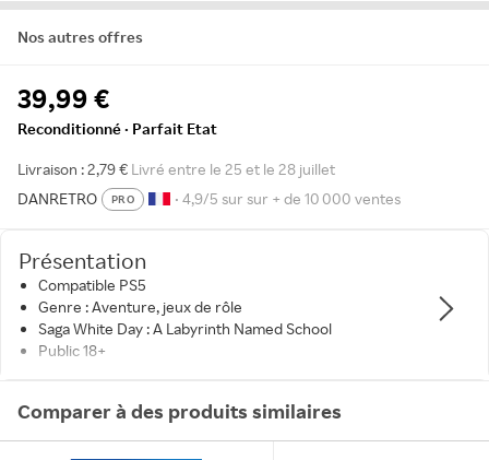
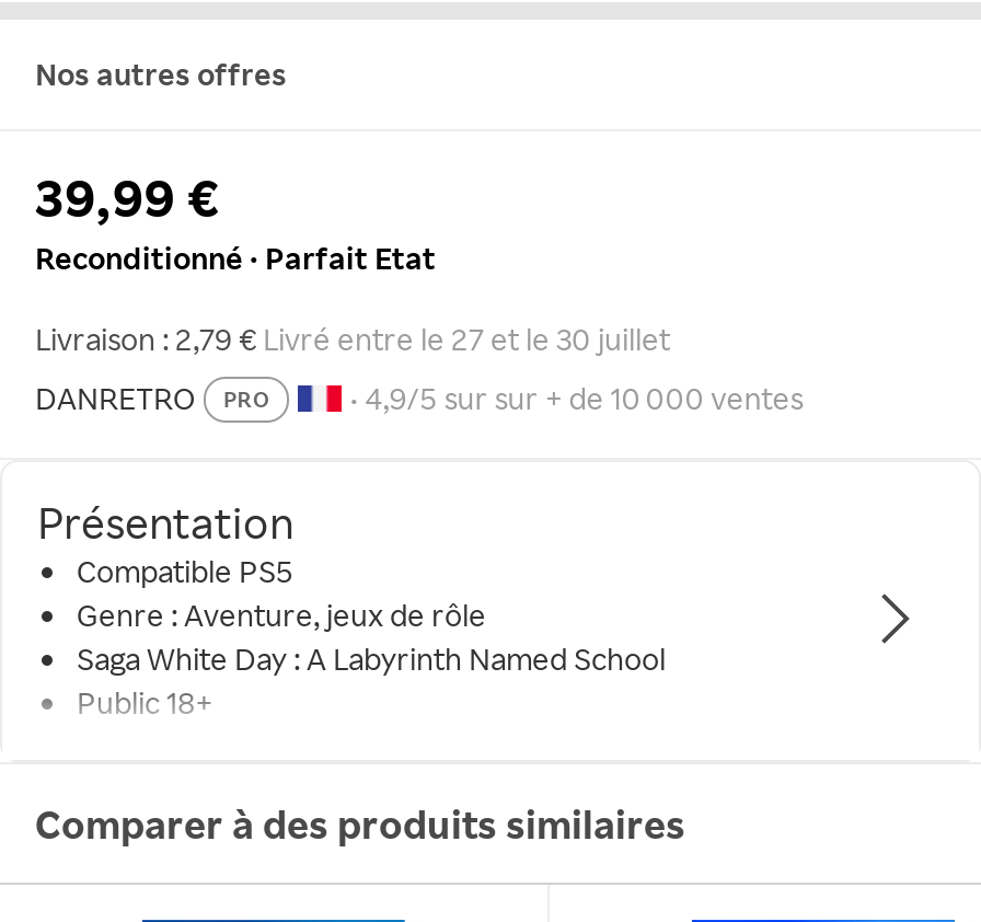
[17,159,335,178] Livraison : 2,79 €Livré entre le 25 et le 28 juillet -> [35,319,670,357] Livraison : 2,79 €Livré entre le 27 et le 30 juillet

